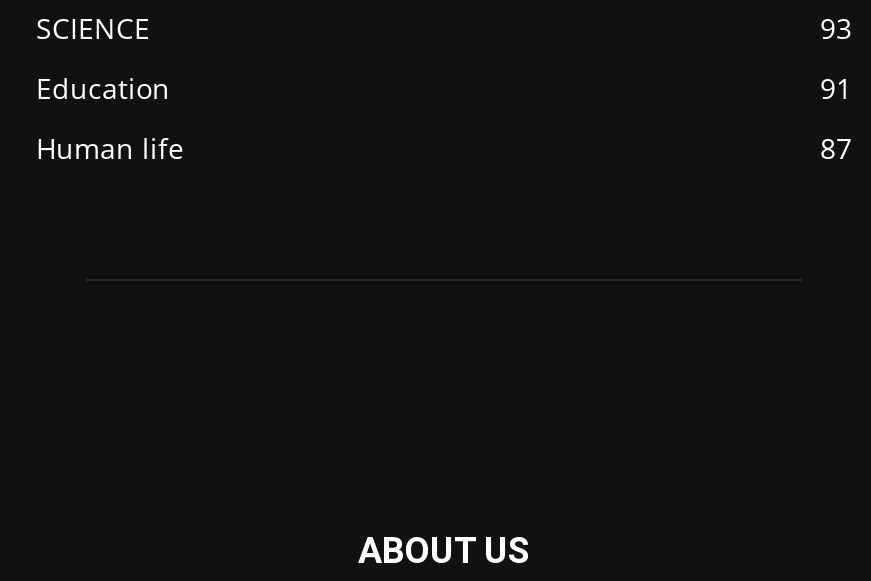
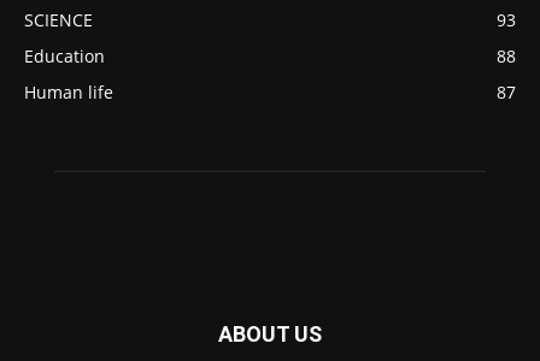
[820,69,852,107] 91 -> [497,45,516,68] 88

